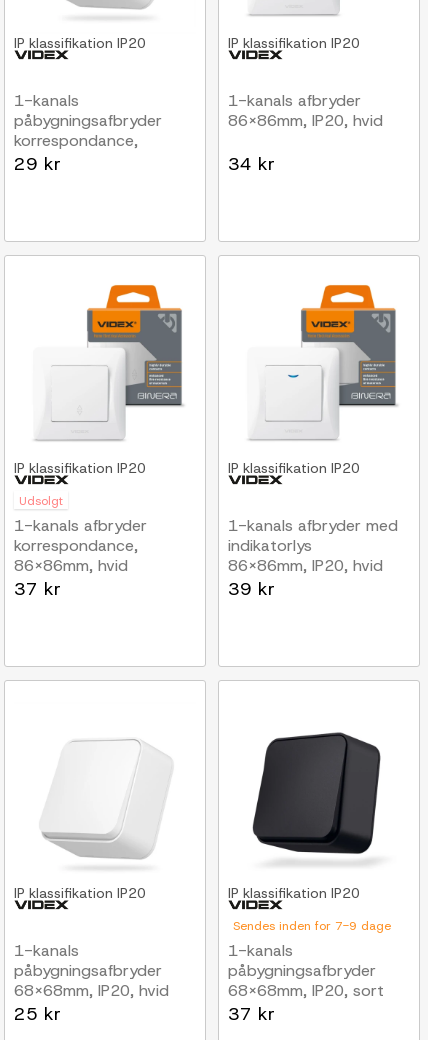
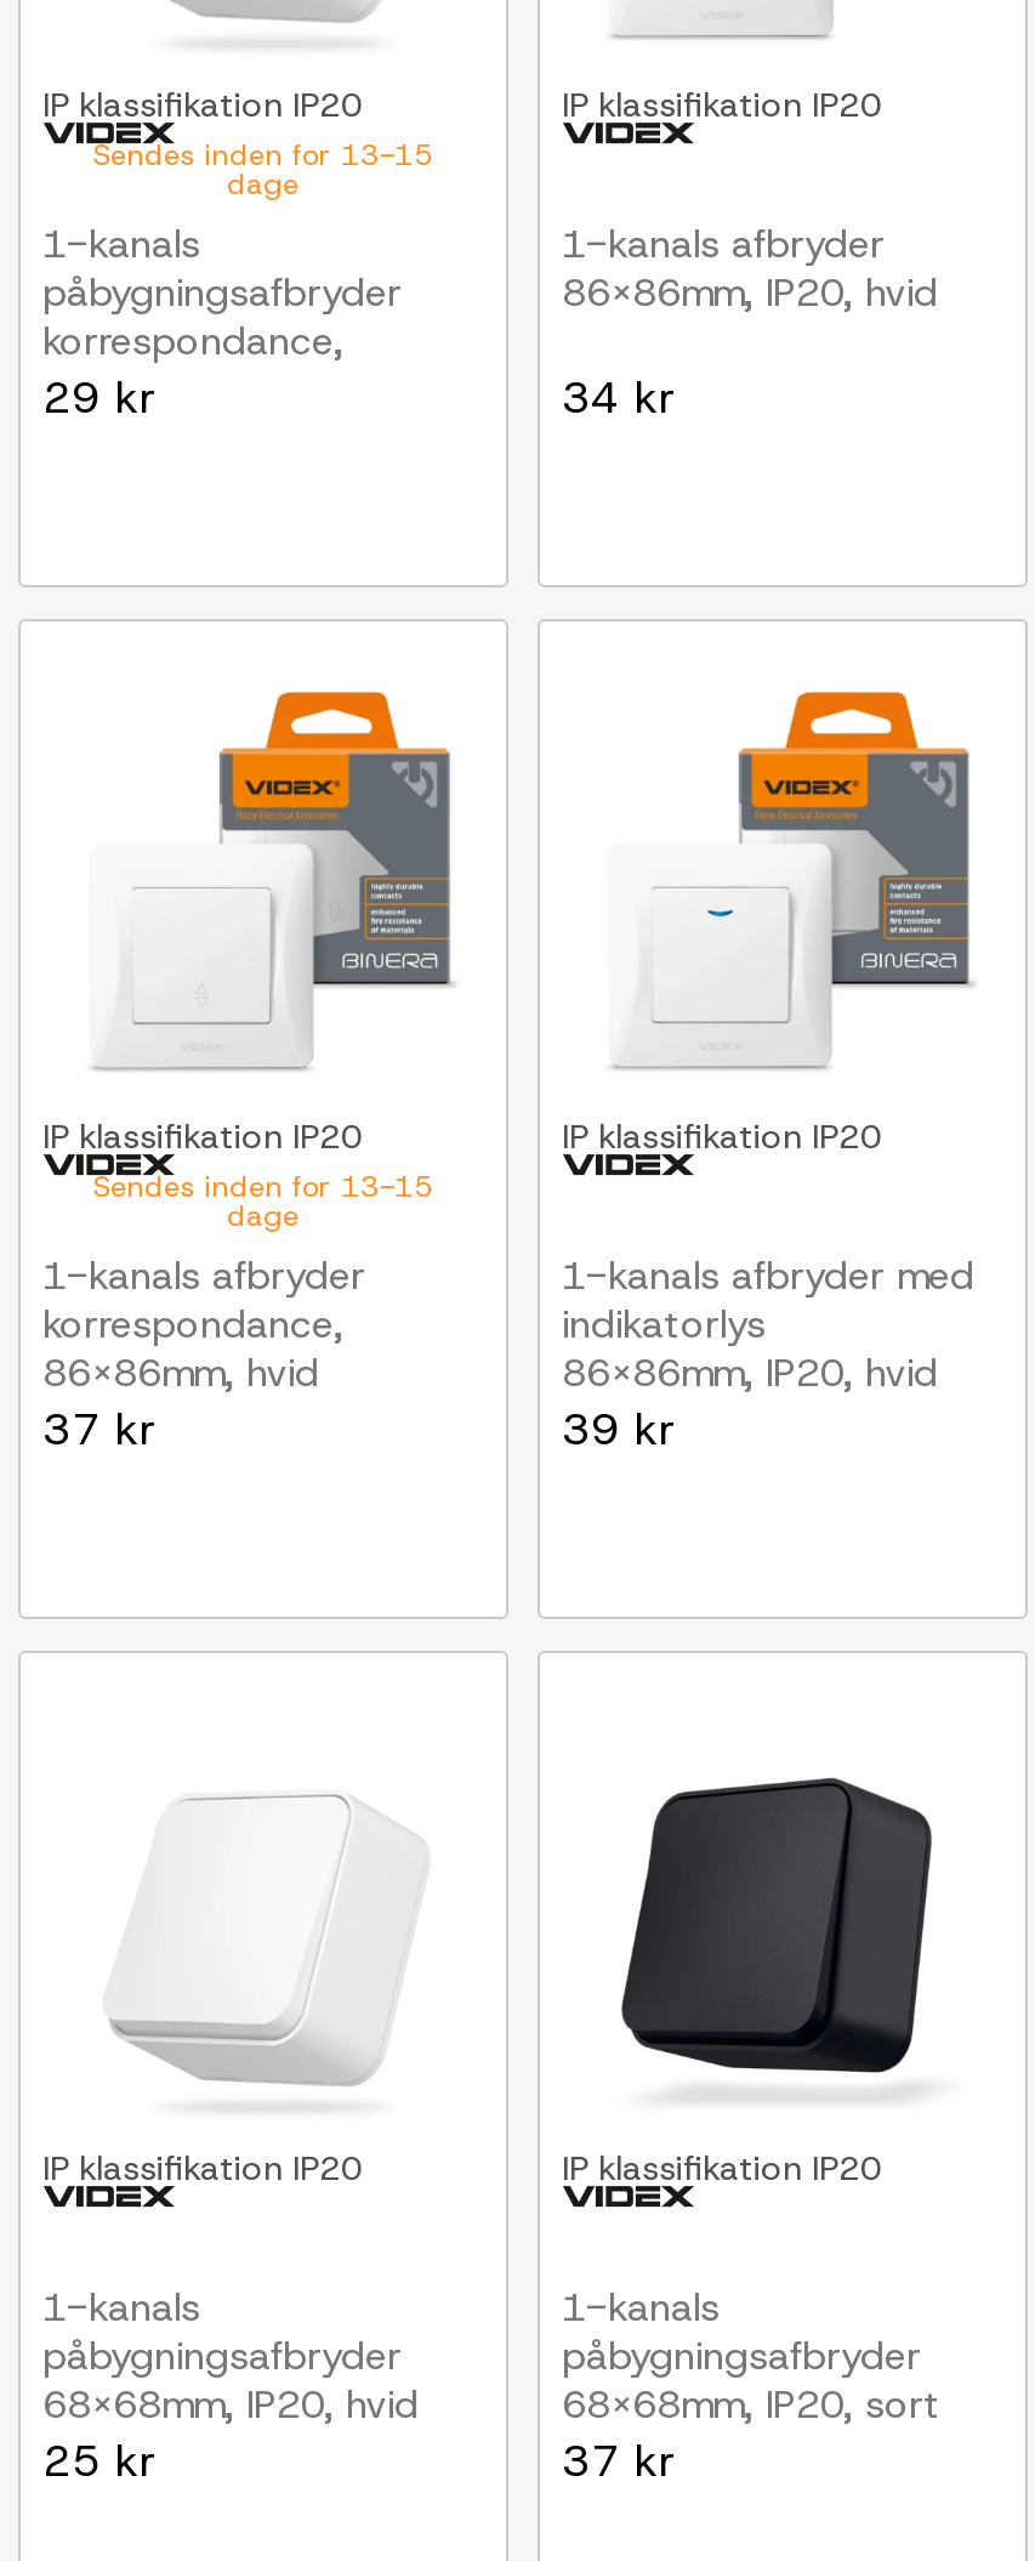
none -> [93,136,433,204] Sendes inden for 13-15 | dage
[19,493,63,509] Udsolgt -> [93,1168,433,1236] Sendes inden for 13-15 | dage
[233,918,391,934] Sendes inden for 7-9 dage -> none

